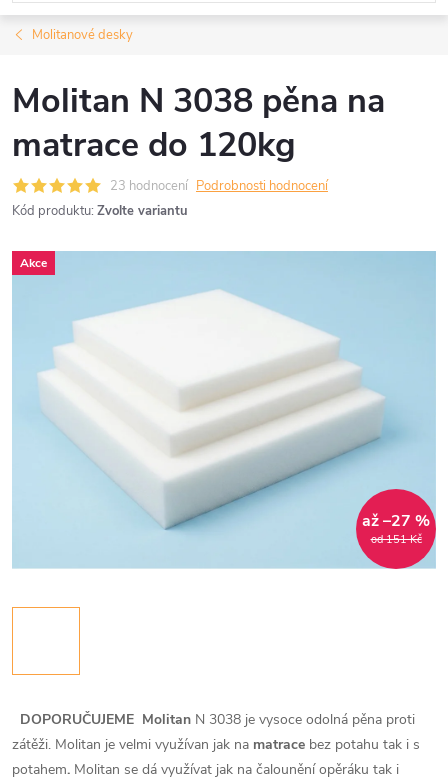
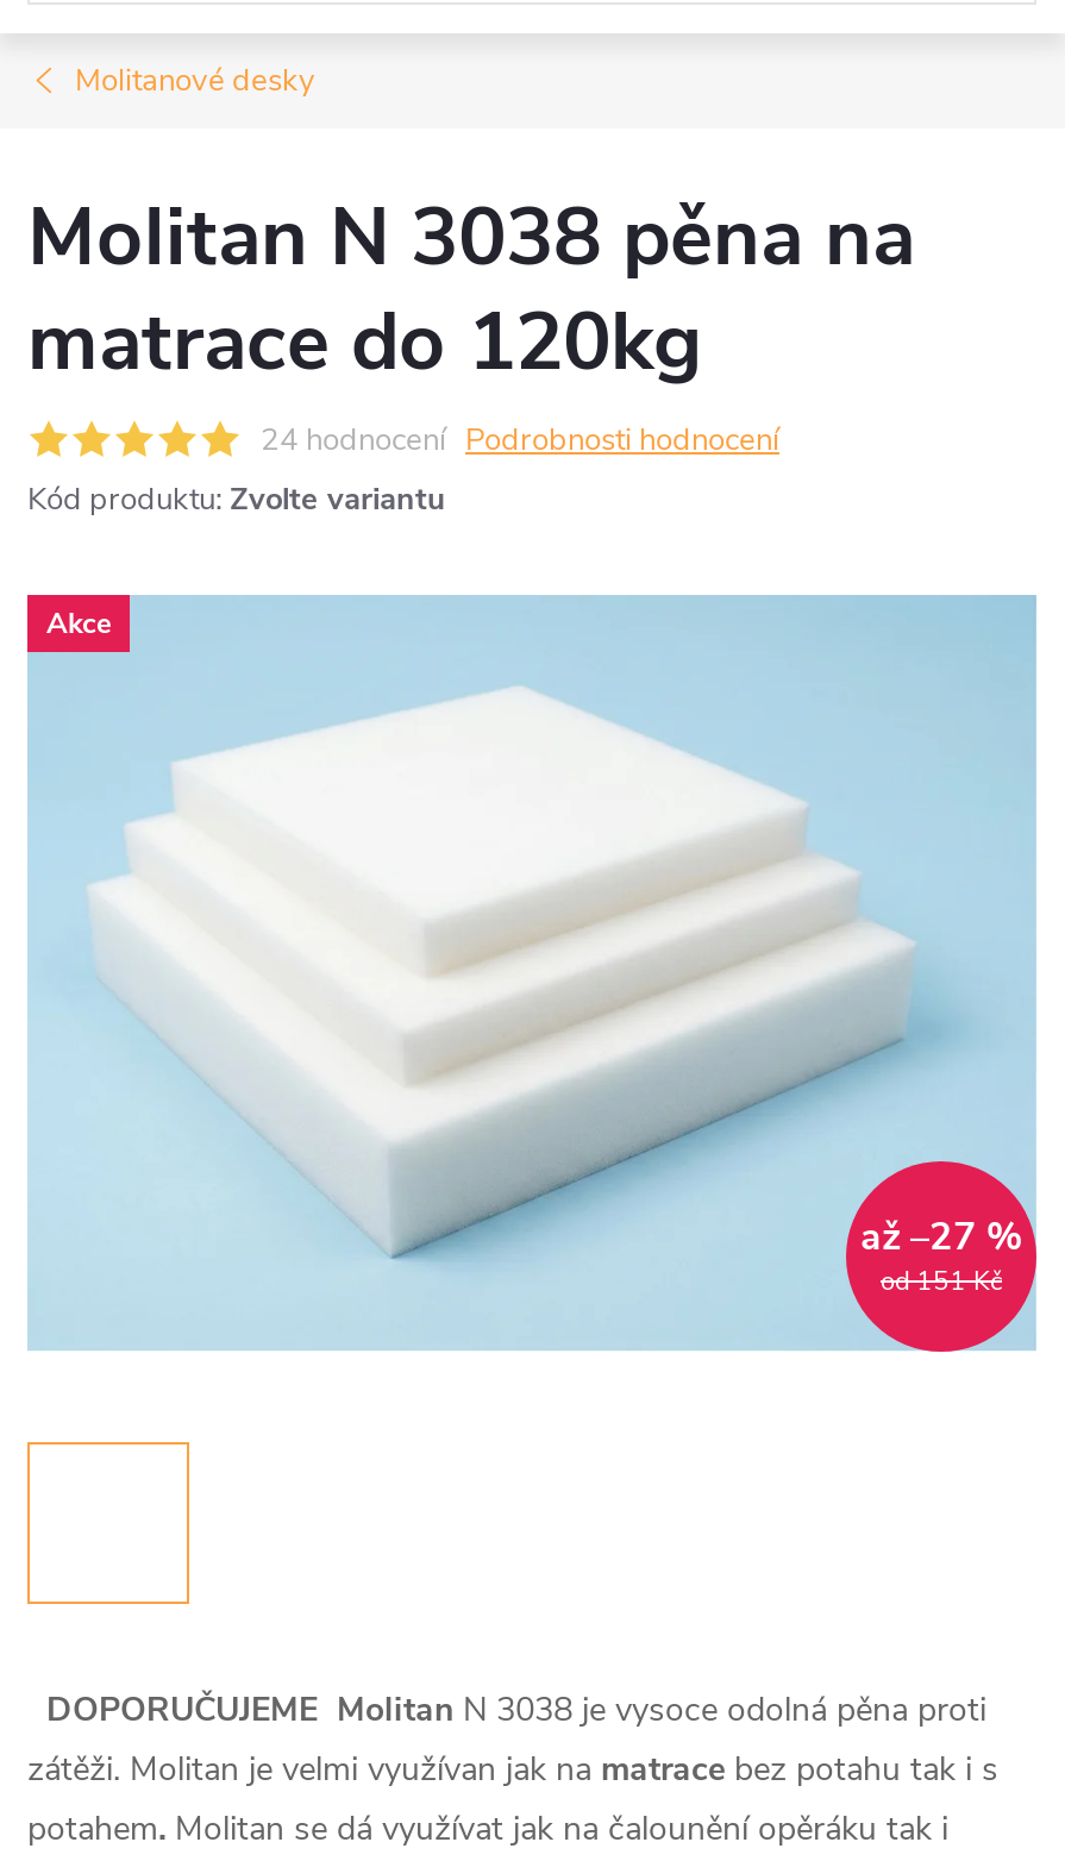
[110,177,328,195] 23 hodnocení Podrobnosti hodnocení -> [261,419,779,462] 24 hodnocení Podrobnosti hodnocení

